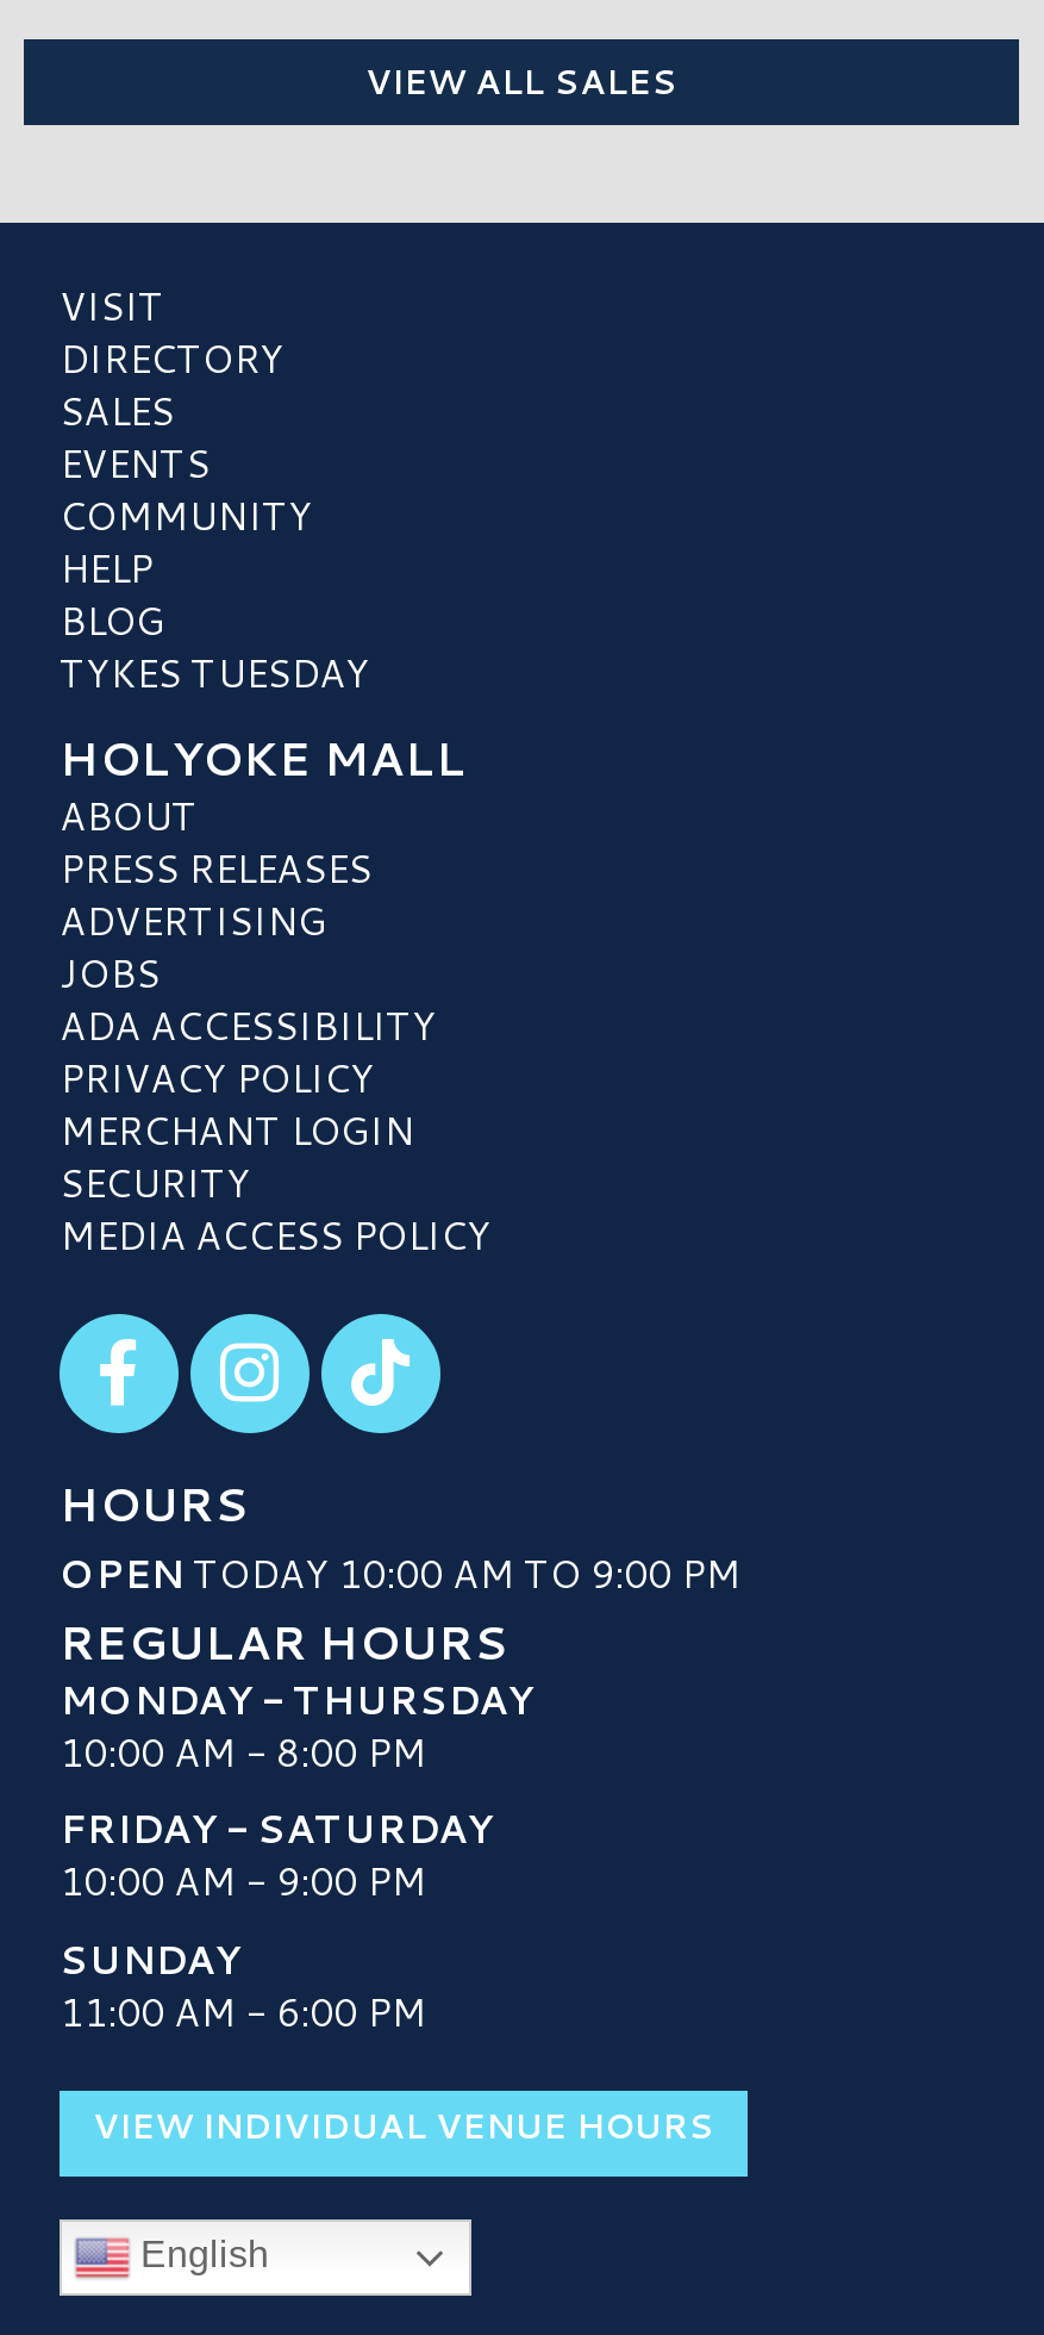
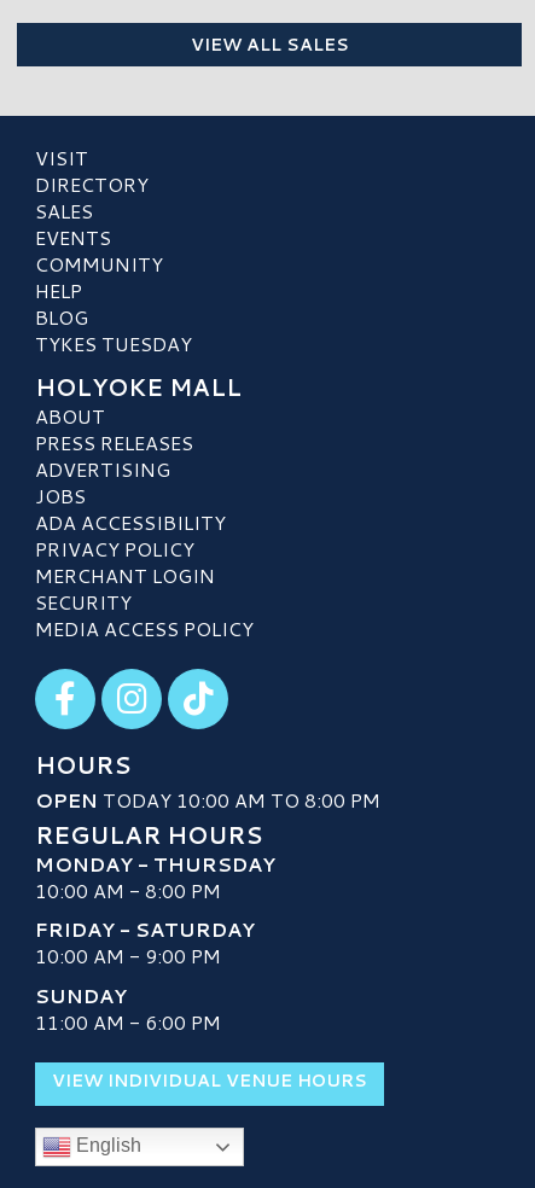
[60,1545,740,1600] OPEN TODAY 10:00 AM TO 9:00 PM -> [35,786,380,814] OPEN TODAY 10:00 AM TO 8:00 PM

